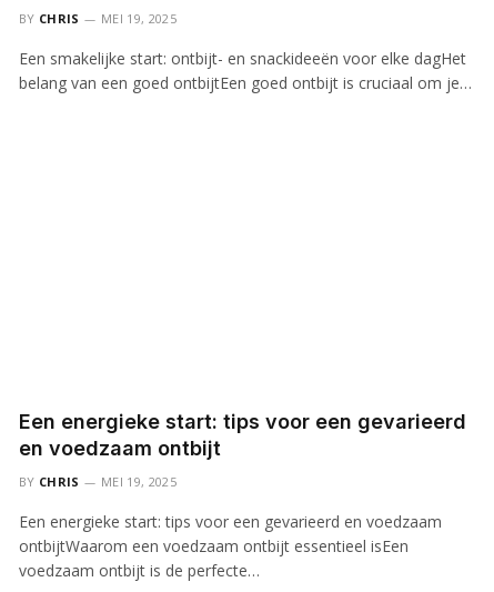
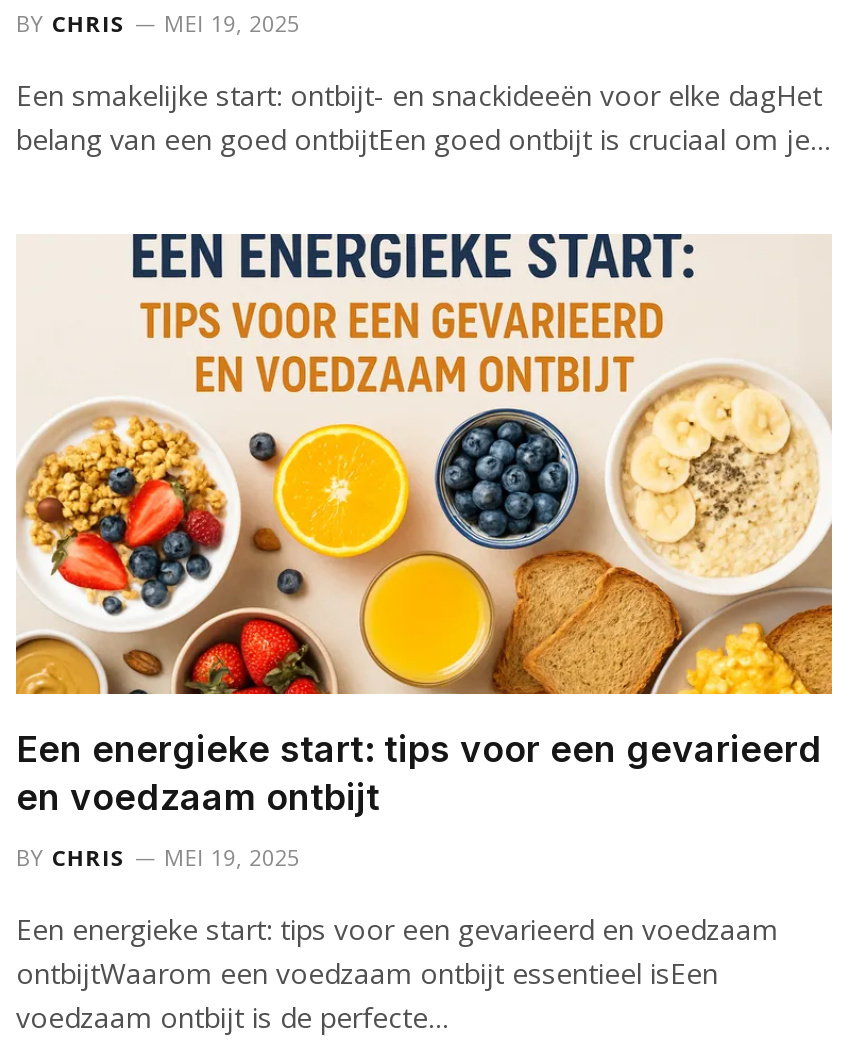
none -> [14,232,834,696] [image]

